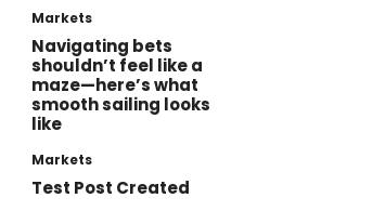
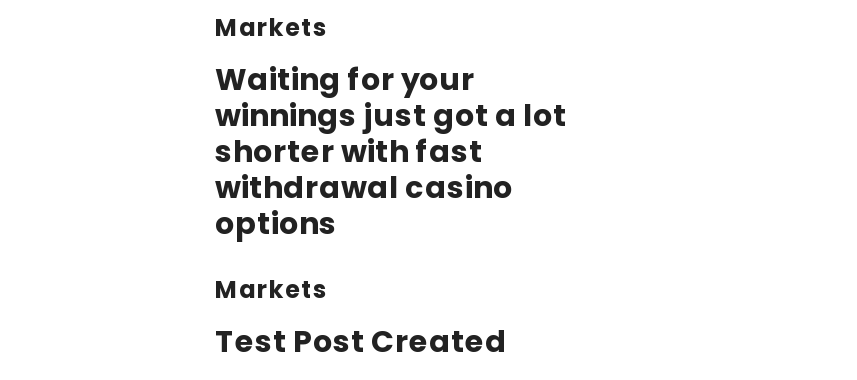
[31,35,210,136] Navigating bets | shouldn’t feel like a | maze—here’s what | smooth sailing looks | like -> [215,58,567,244] Waiting for your | winnings just got a lot | shorter with fast | withdrawal casino | options

